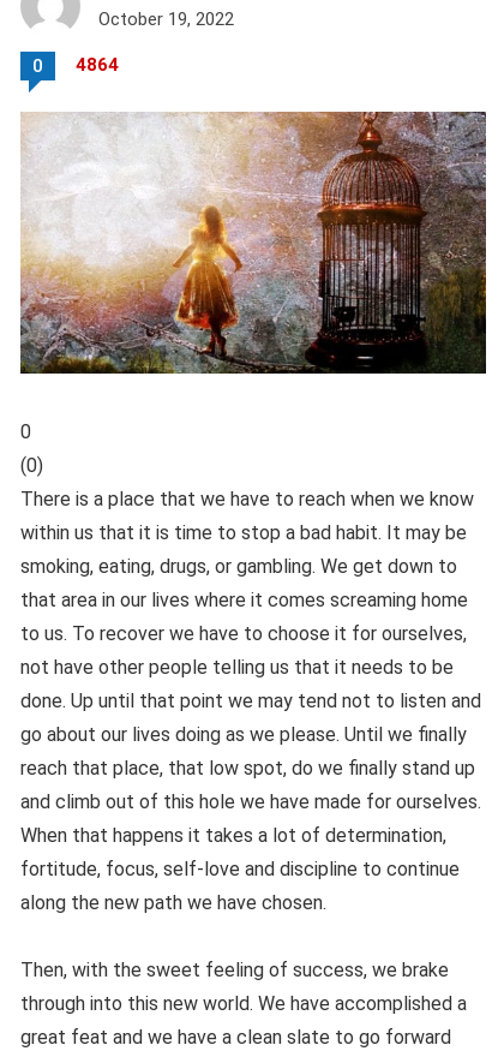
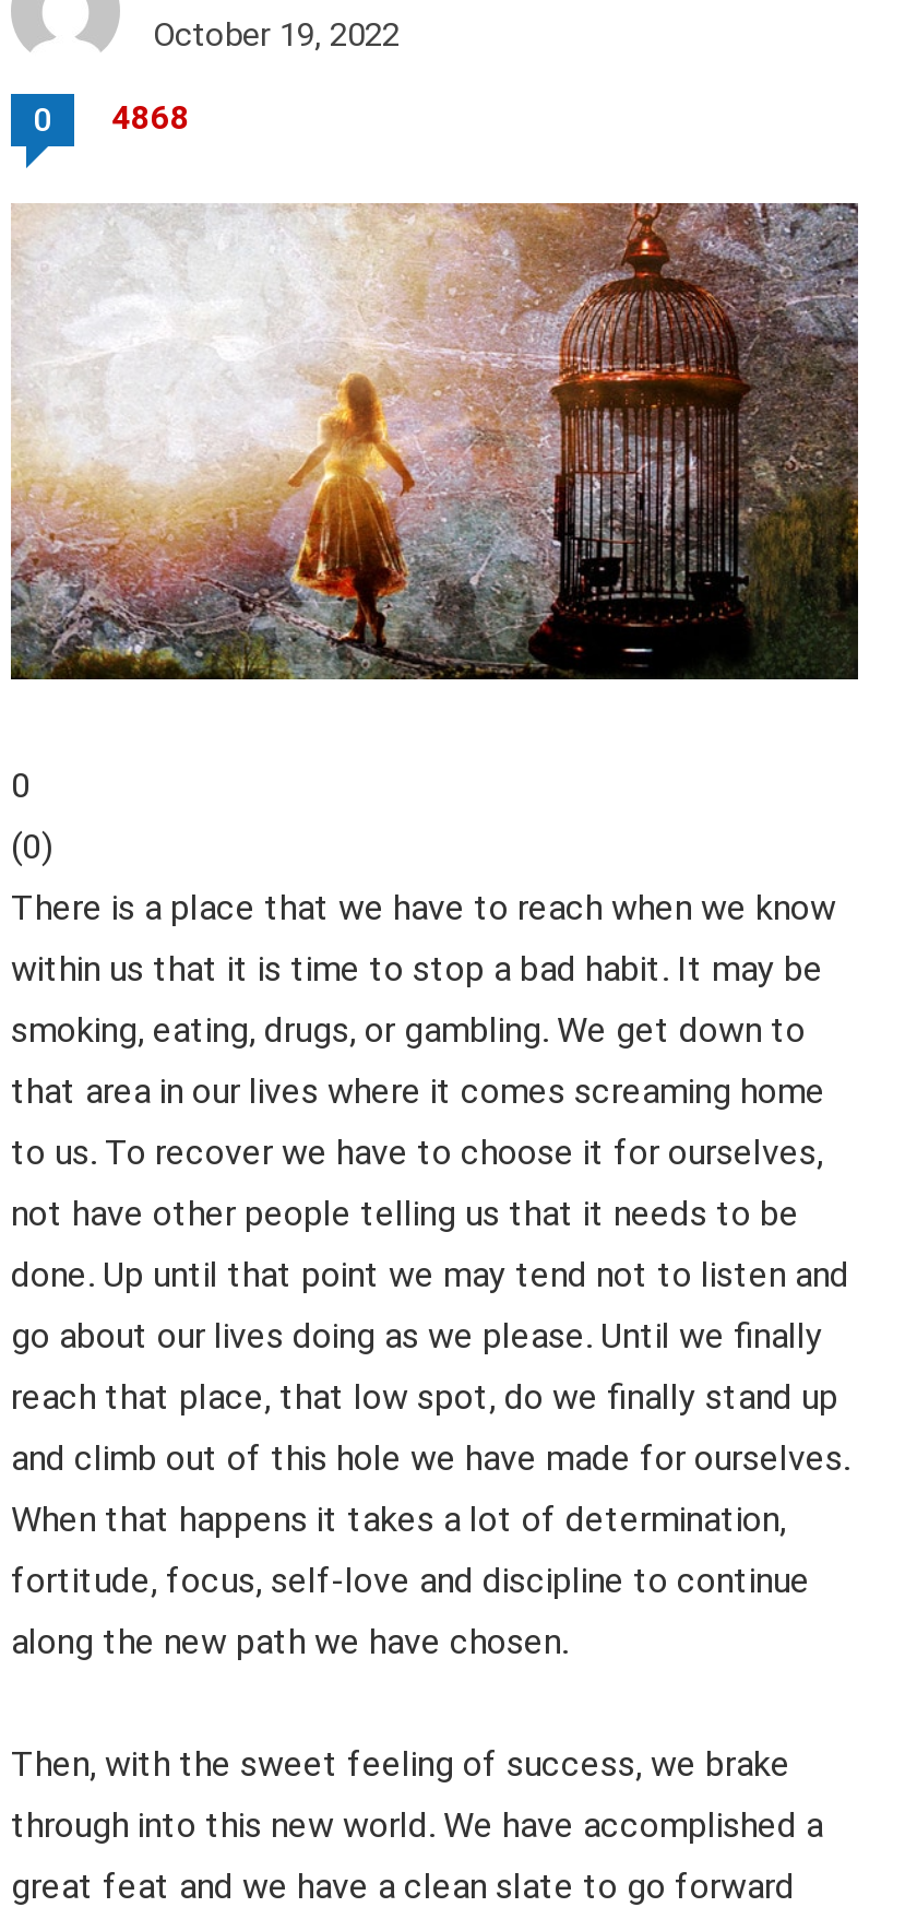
[32,54,119,77] 0 4864 -> [33,98,190,140] 0 4868

